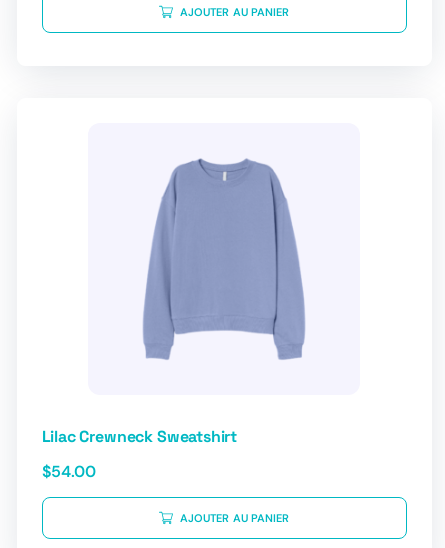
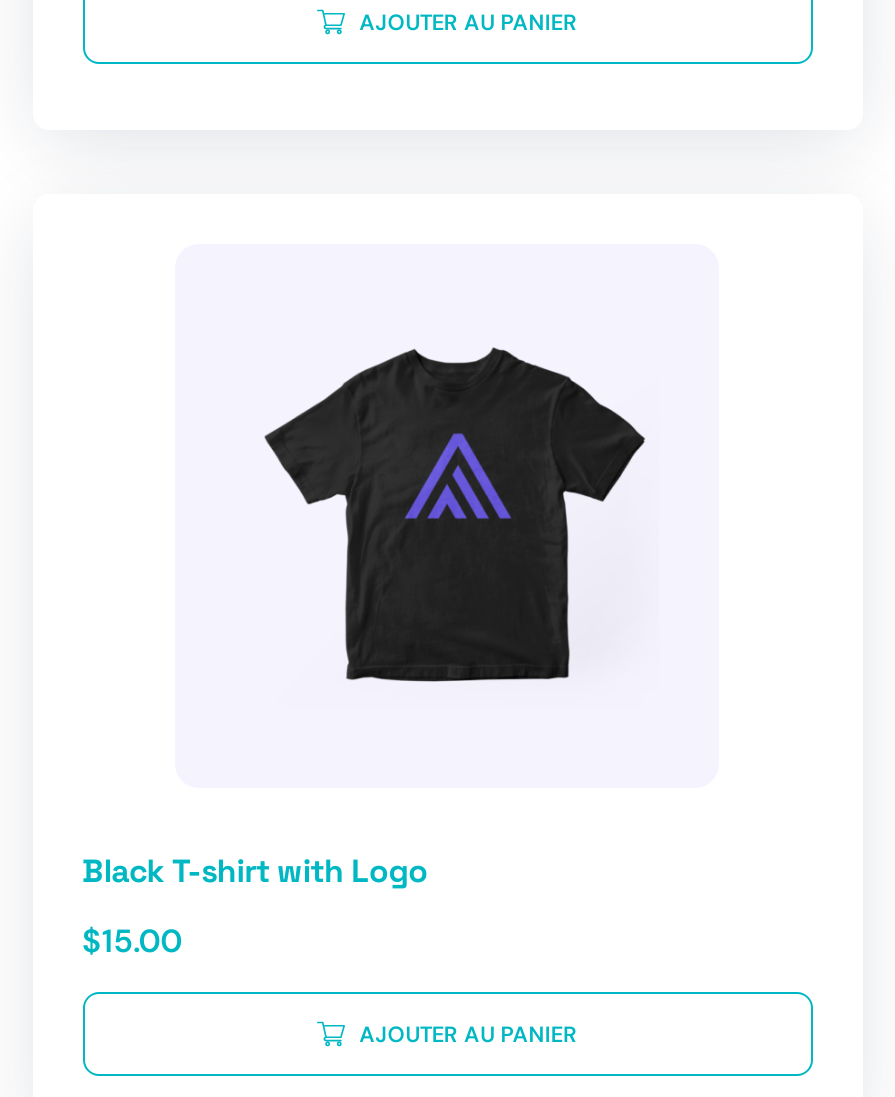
[133,158,323,361] [image] -> [263,316,647,716] [image]
[41,426,237,447] Lilac Crewneck Sweatshirt -> [82,851,428,893] Black T-shirt with Logo
[41,461,95,482] $54.00 -> [82,921,182,963] $15.00

